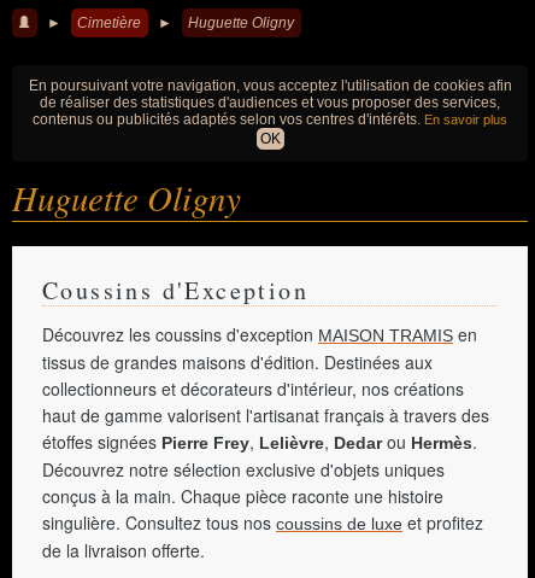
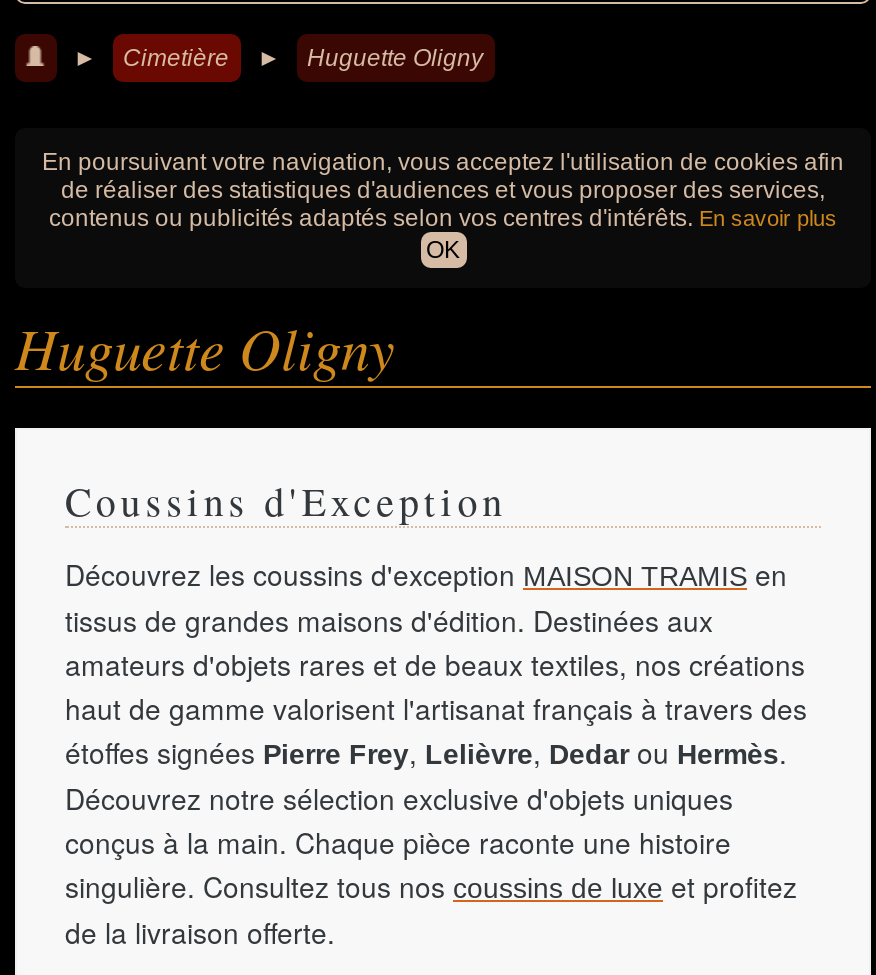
[42,376,464,401] collectionneurs et décorateurs d'intérieur, nos créations -> [65,644,805,684] amateurs d'objets rares et de beaux textiles, nos créations

